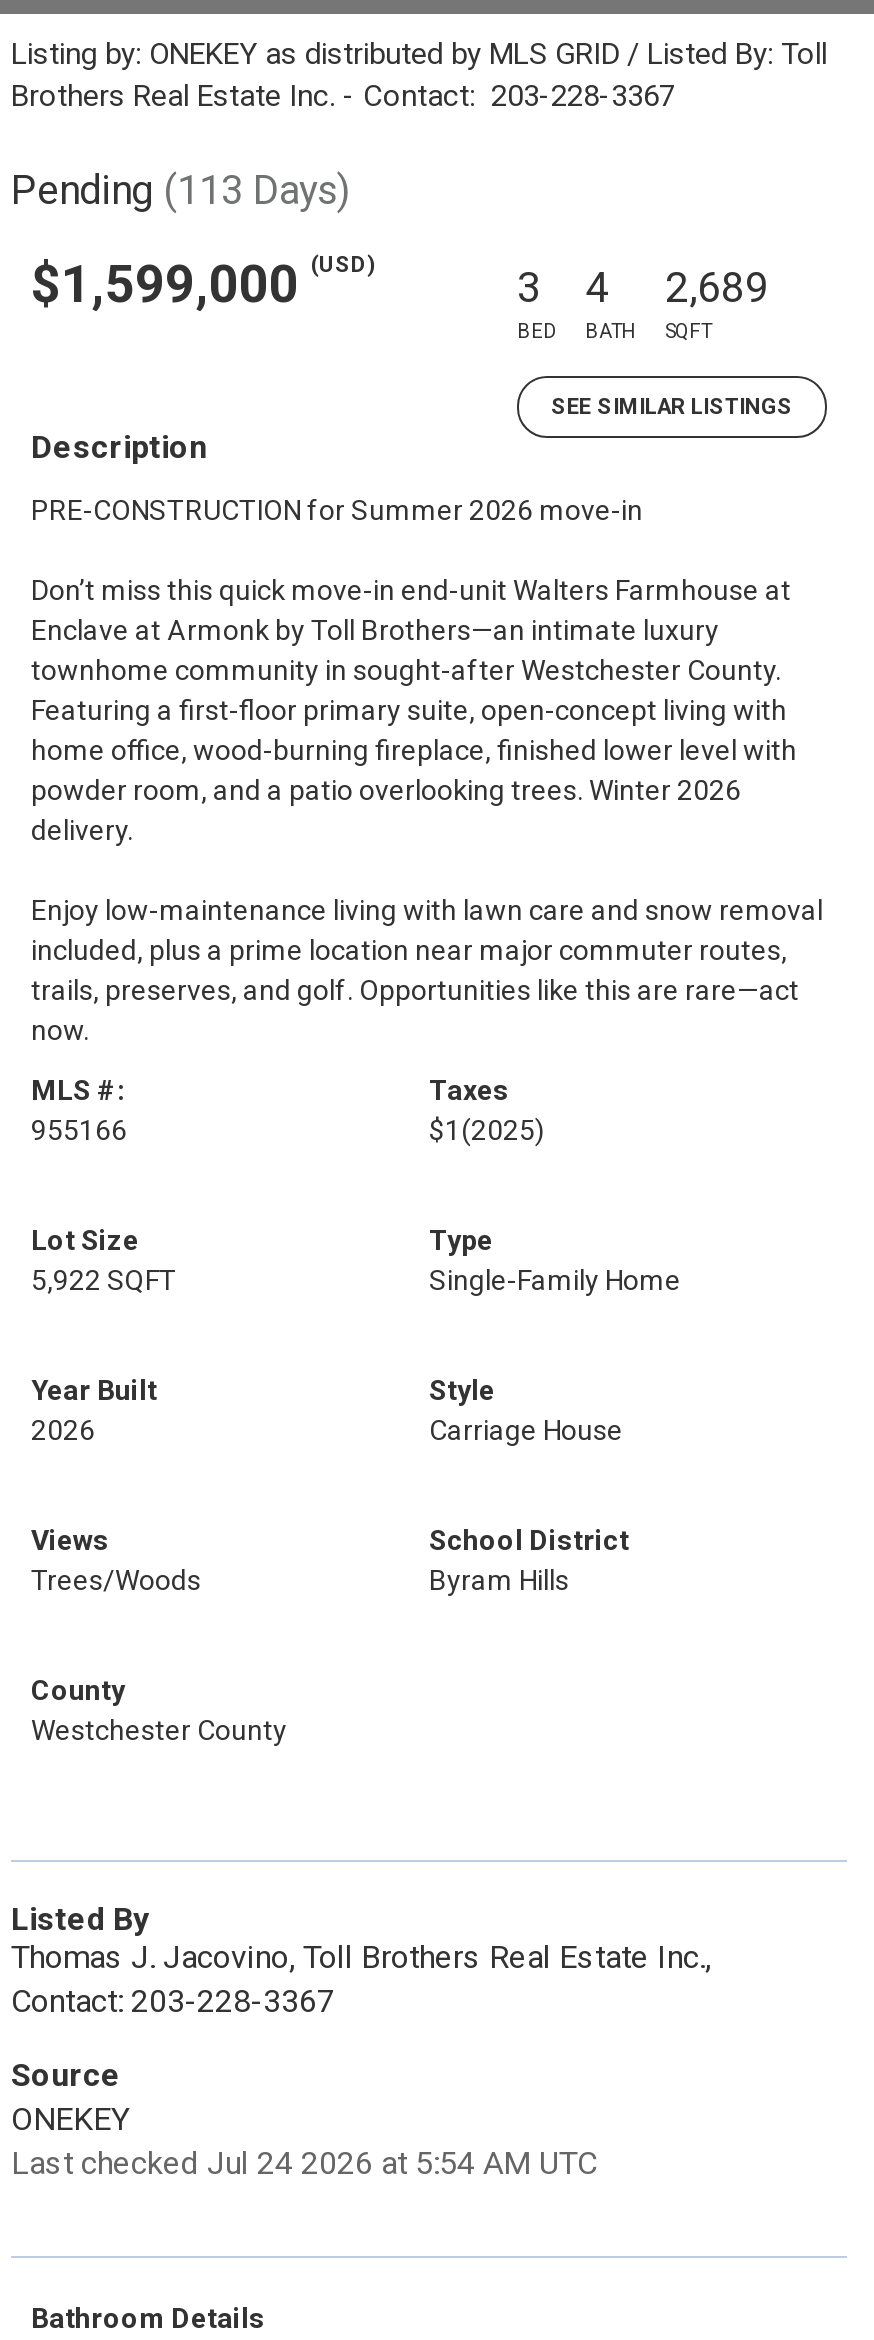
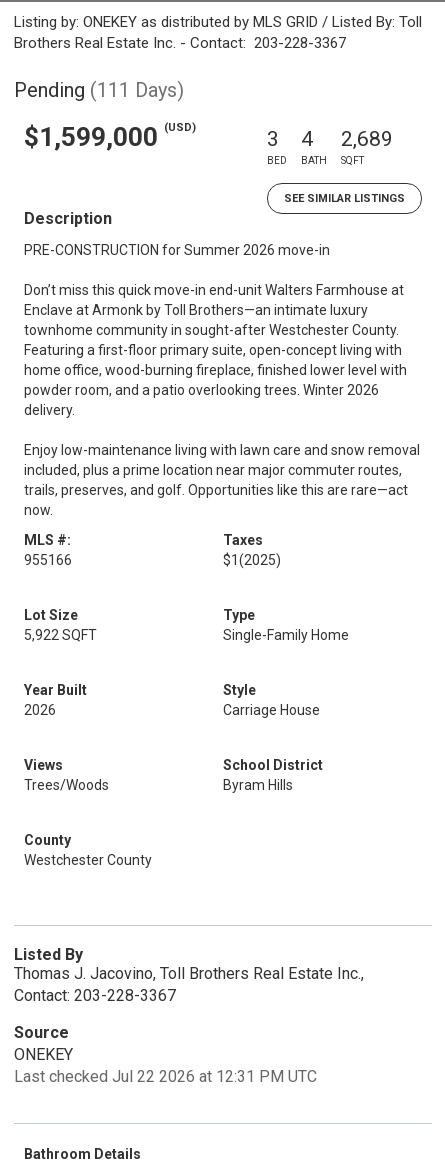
[11,166,351,214] Pending (113 Days) -> [14,78,184,102] Pending (111 Days)
[11,2144,597,2182] Last checked Jul 24 2026 at 5:54 AM UTC -> [14,1067,317,1086] Last checked Jul 22 2026 at 12:31 PM UTC

